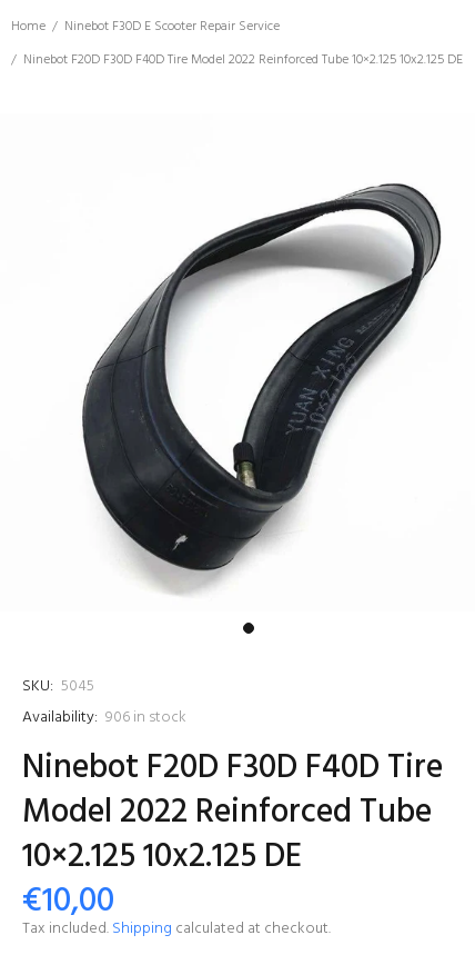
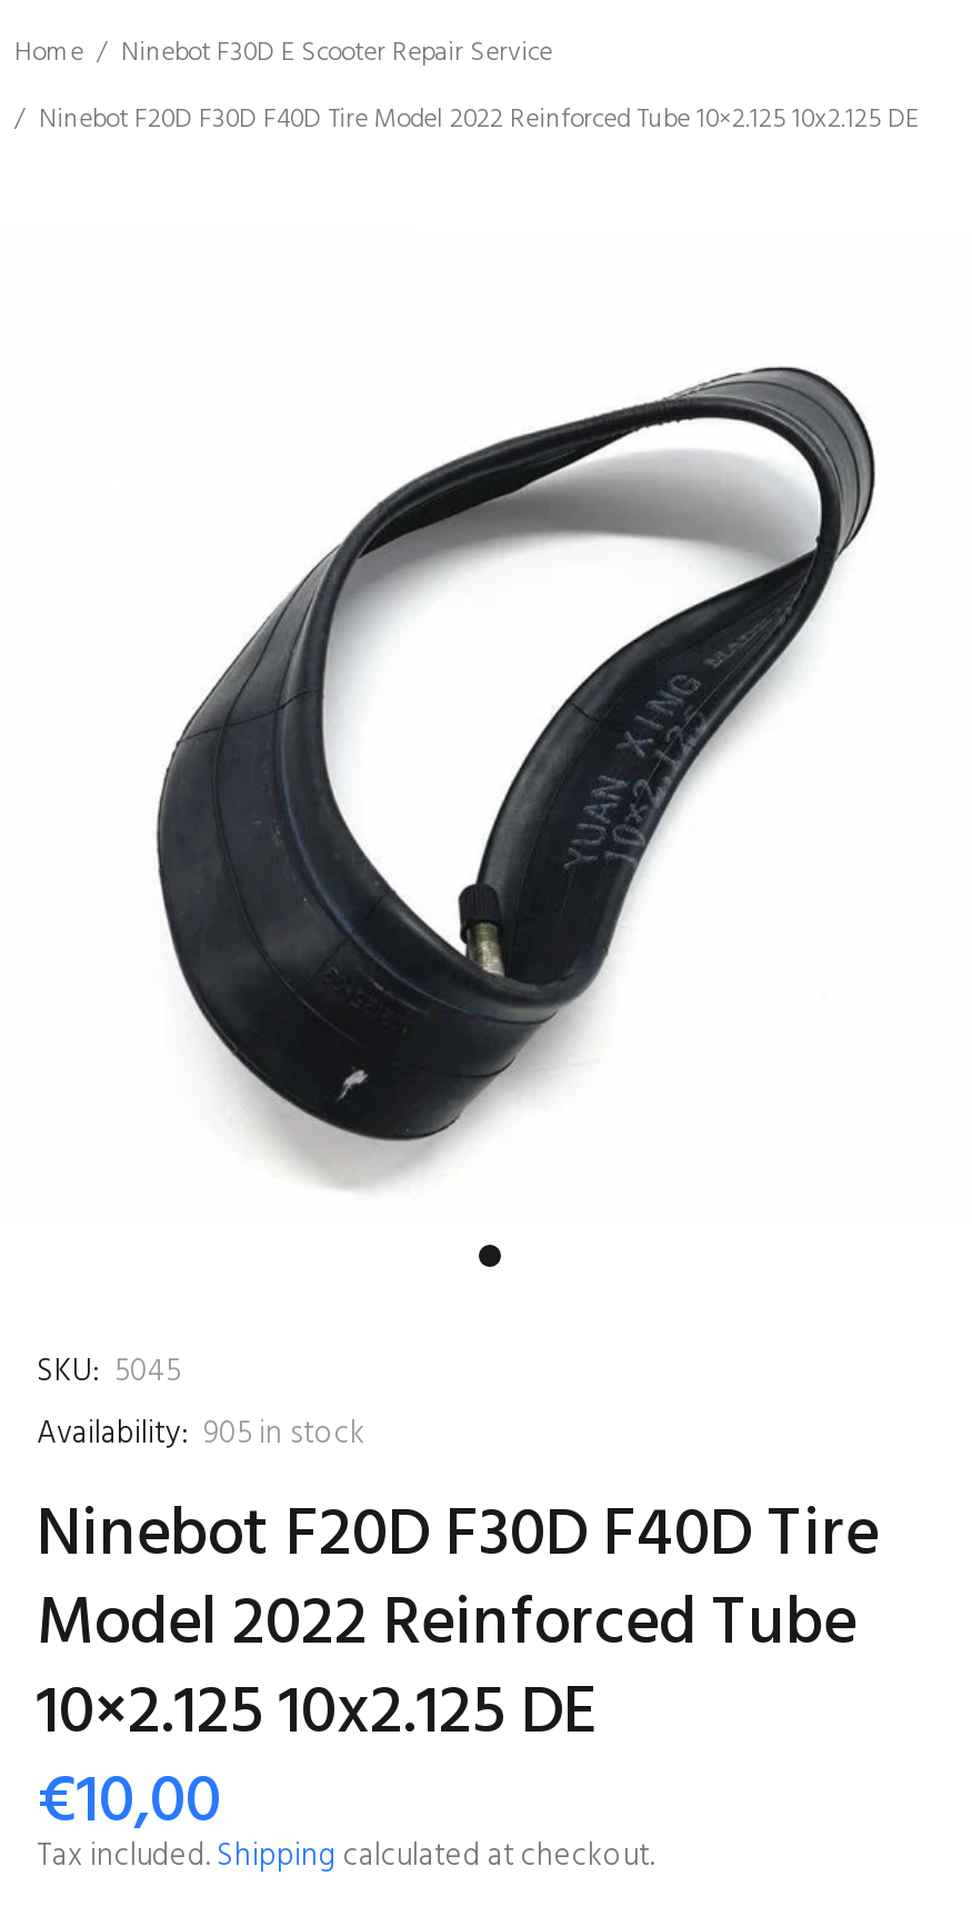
[22,705,186,730] Availability: 906 in stock -> [37,1409,365,1460] Availability: 905 in stock

